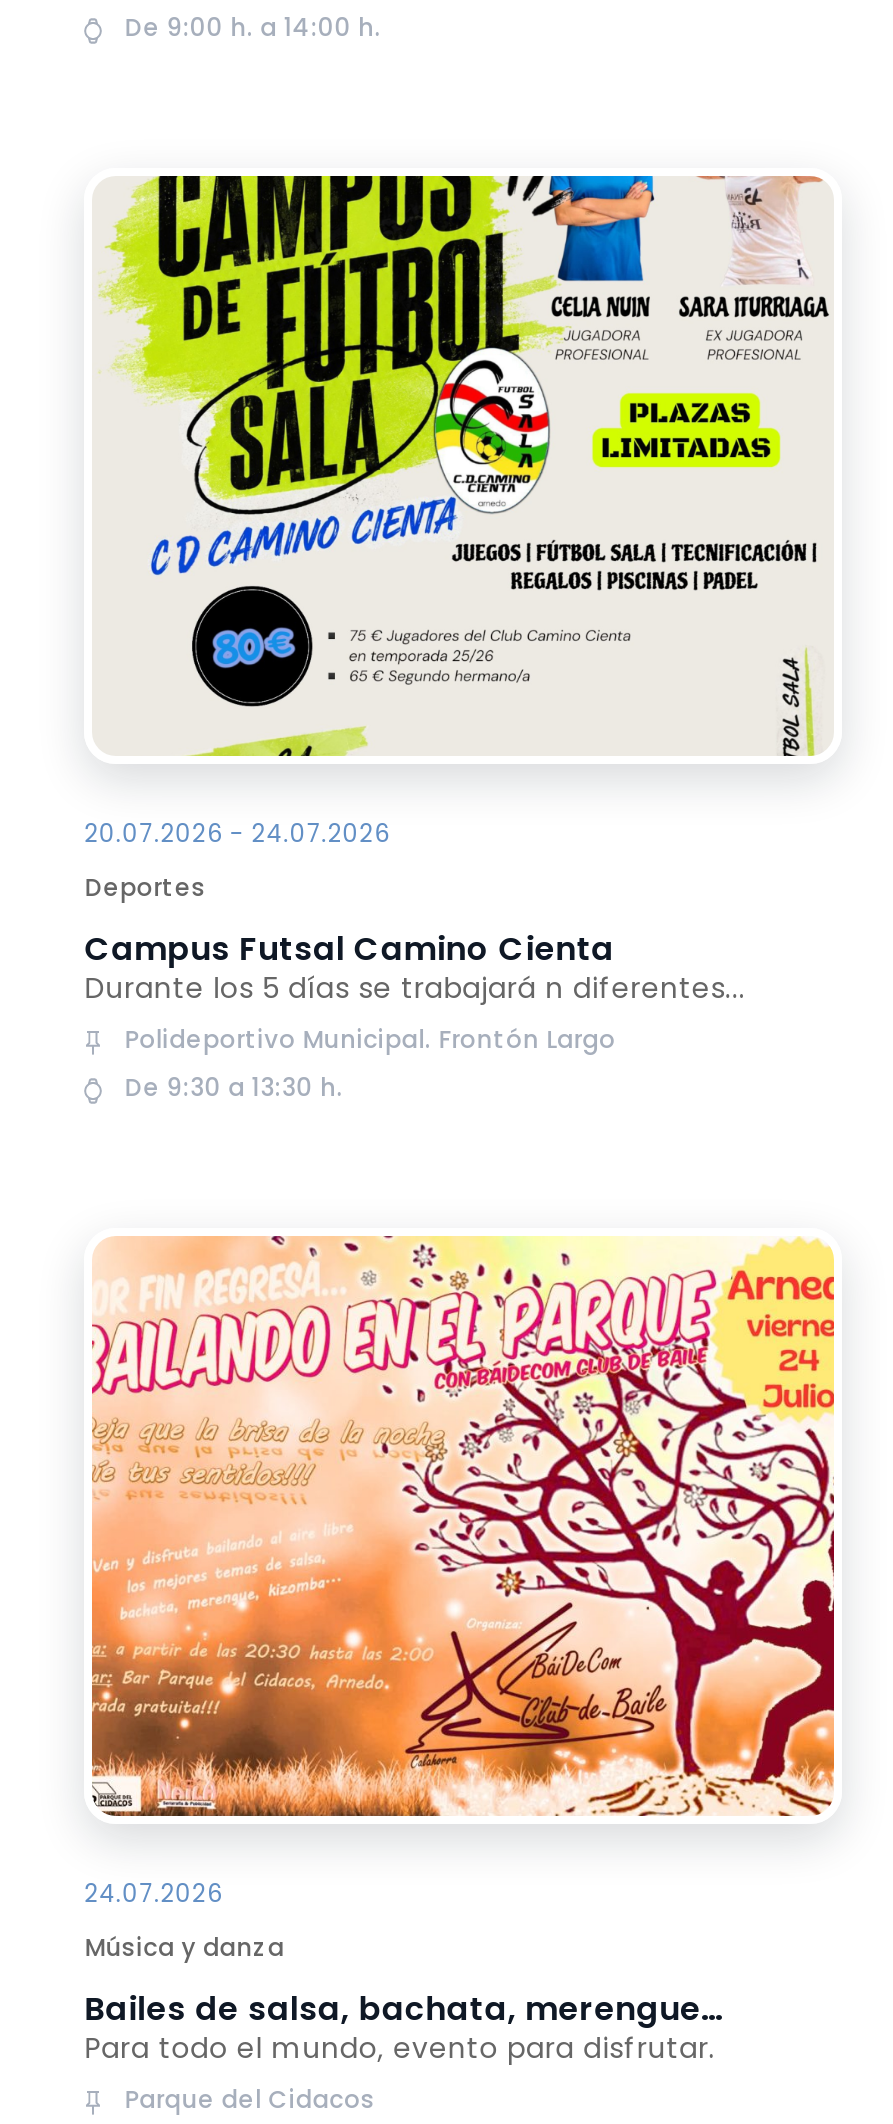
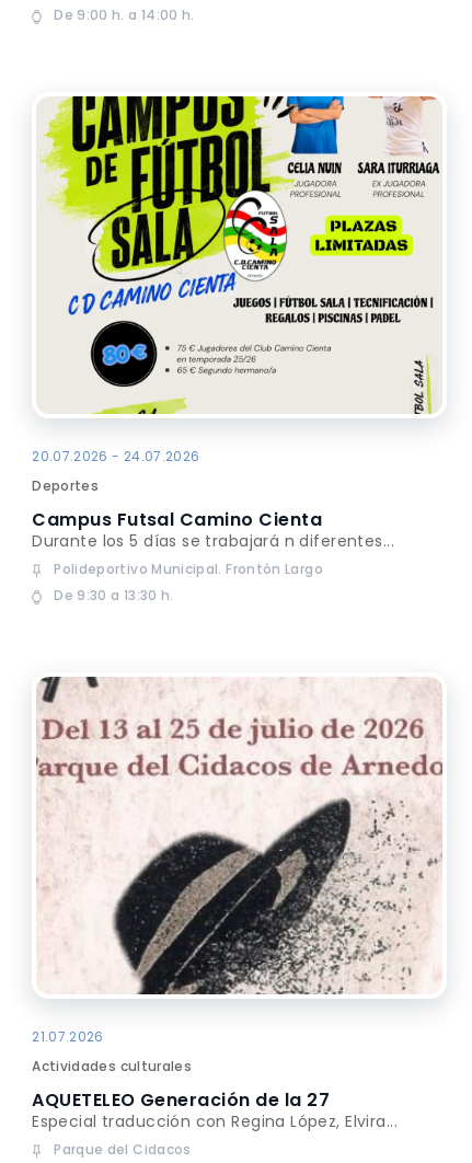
[84,1234,836,1909] [image] | 24.07.2026 -> [32,676,444,1045] [image] | 21.07.2026
[84,1929,284,1963] Música y danza -> [32,1056,192,1075] Actividades culturales
[84,1985,724,2067] Bailes de salsa, bachata, merengue… | Para todo el mundo, evento para disfrutar. -> [32,1087,398,1132] AQUETELEO Generación de la 27 | Especial traducción con Regina López, Elvira...

